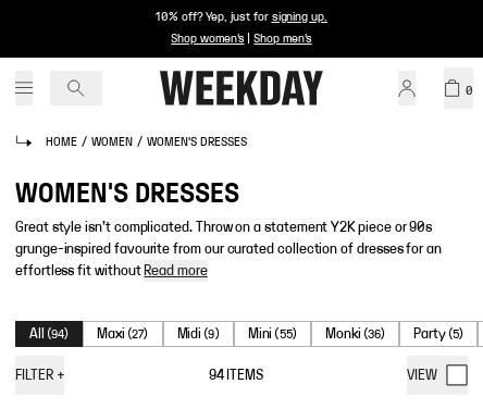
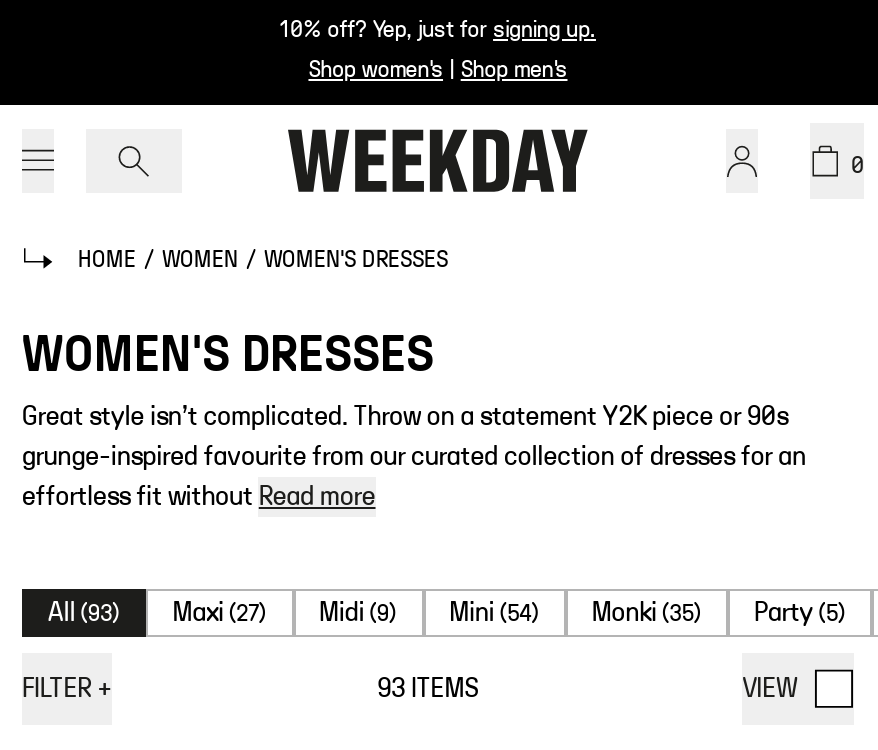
[29,326,69,342] All (94) -> [48,599,121,627] All (93)
[248,326,297,342] Mini (55) -> [449,599,540,627] Mini (54)
[325,326,385,342] Monki (36) -> [592,599,702,627] Monki (35)
[208,368,263,383] 94 ITEMS -> [377,675,478,703] 93 ITEMS

